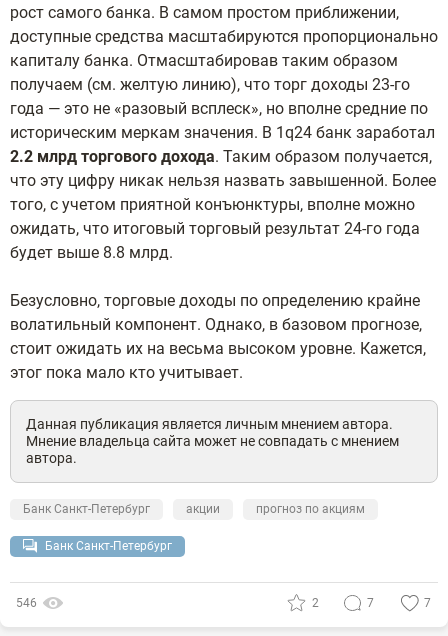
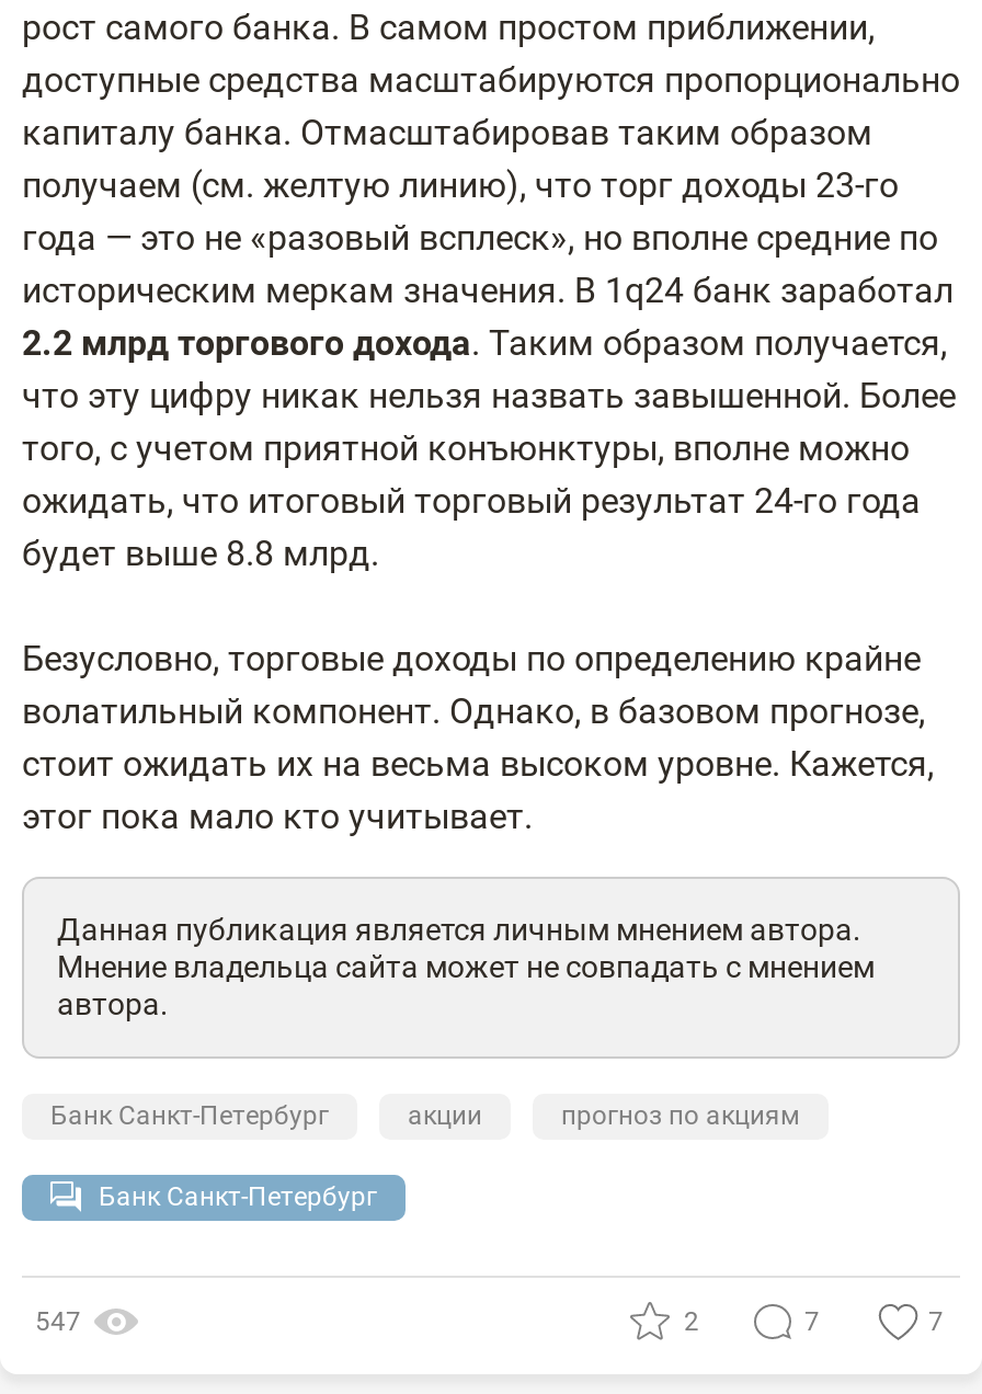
[16,596,37,610] 546 -> [35,1306,81,1337] 547

